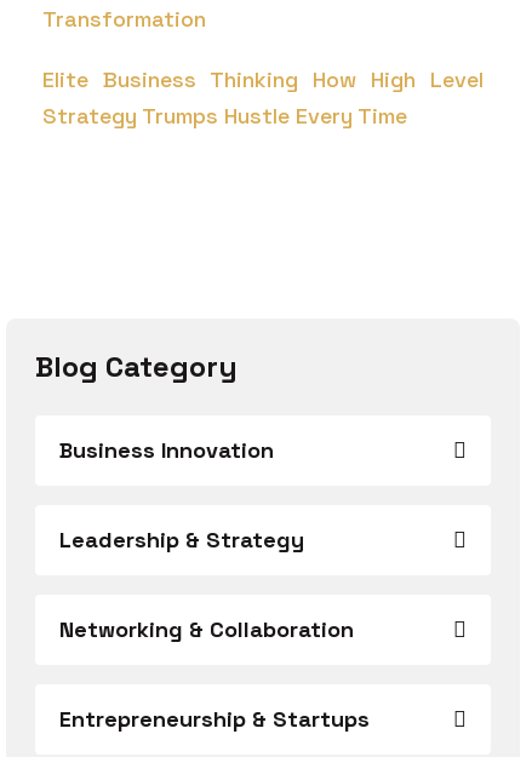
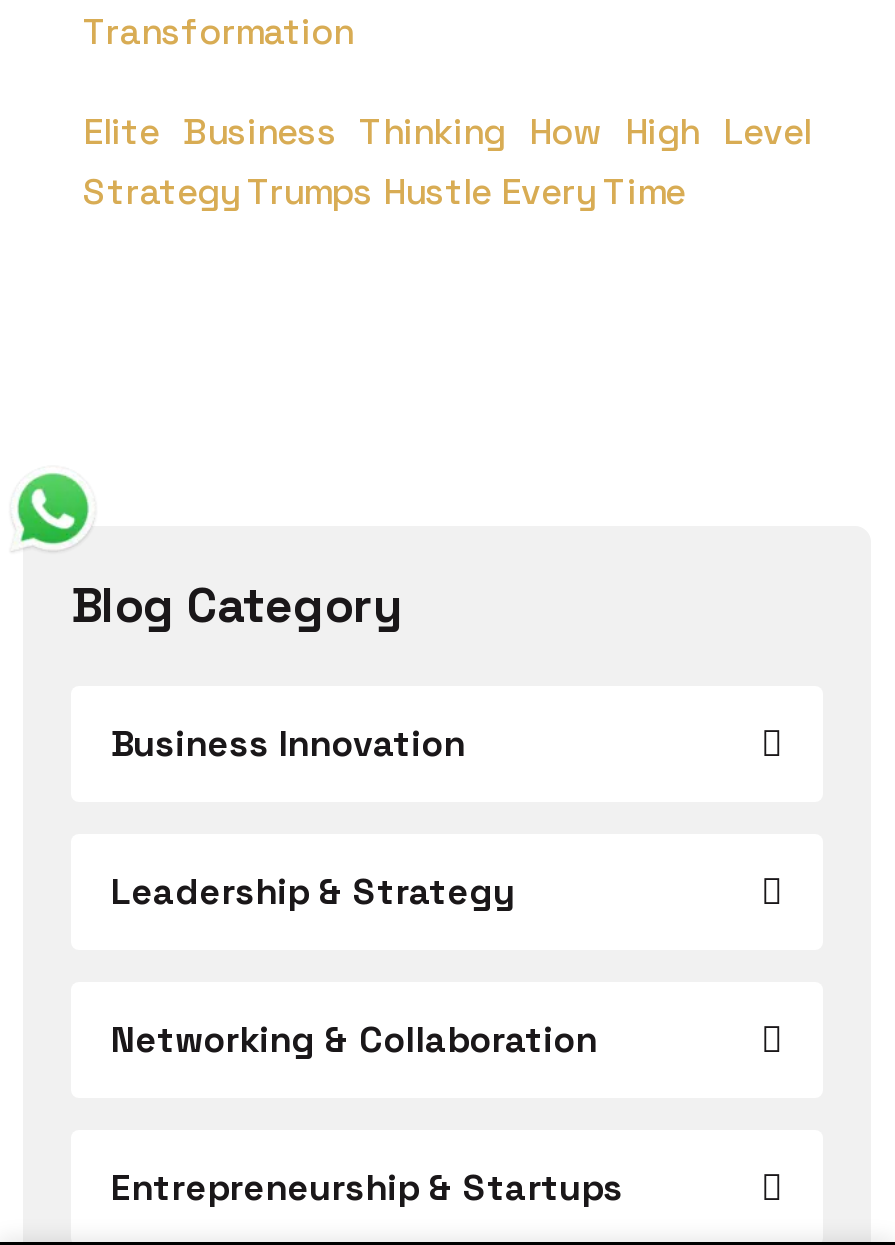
none -> [15,472,91,546] [image]

